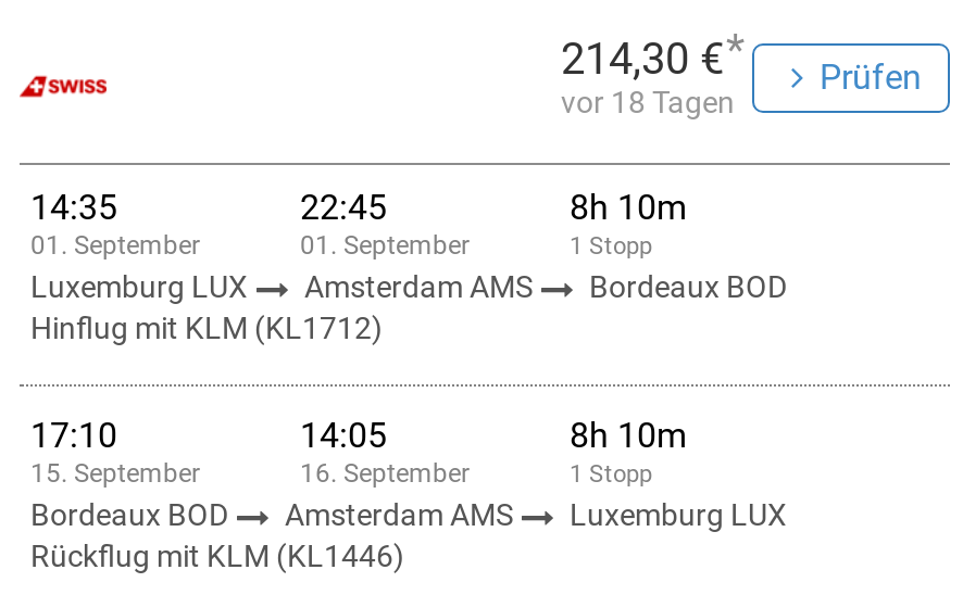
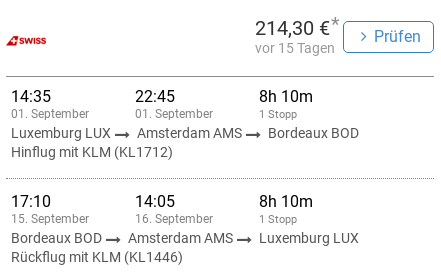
[561,85,735,119] vor 18 Tagen -> [255,40,335,56] vor 15 Tagen

